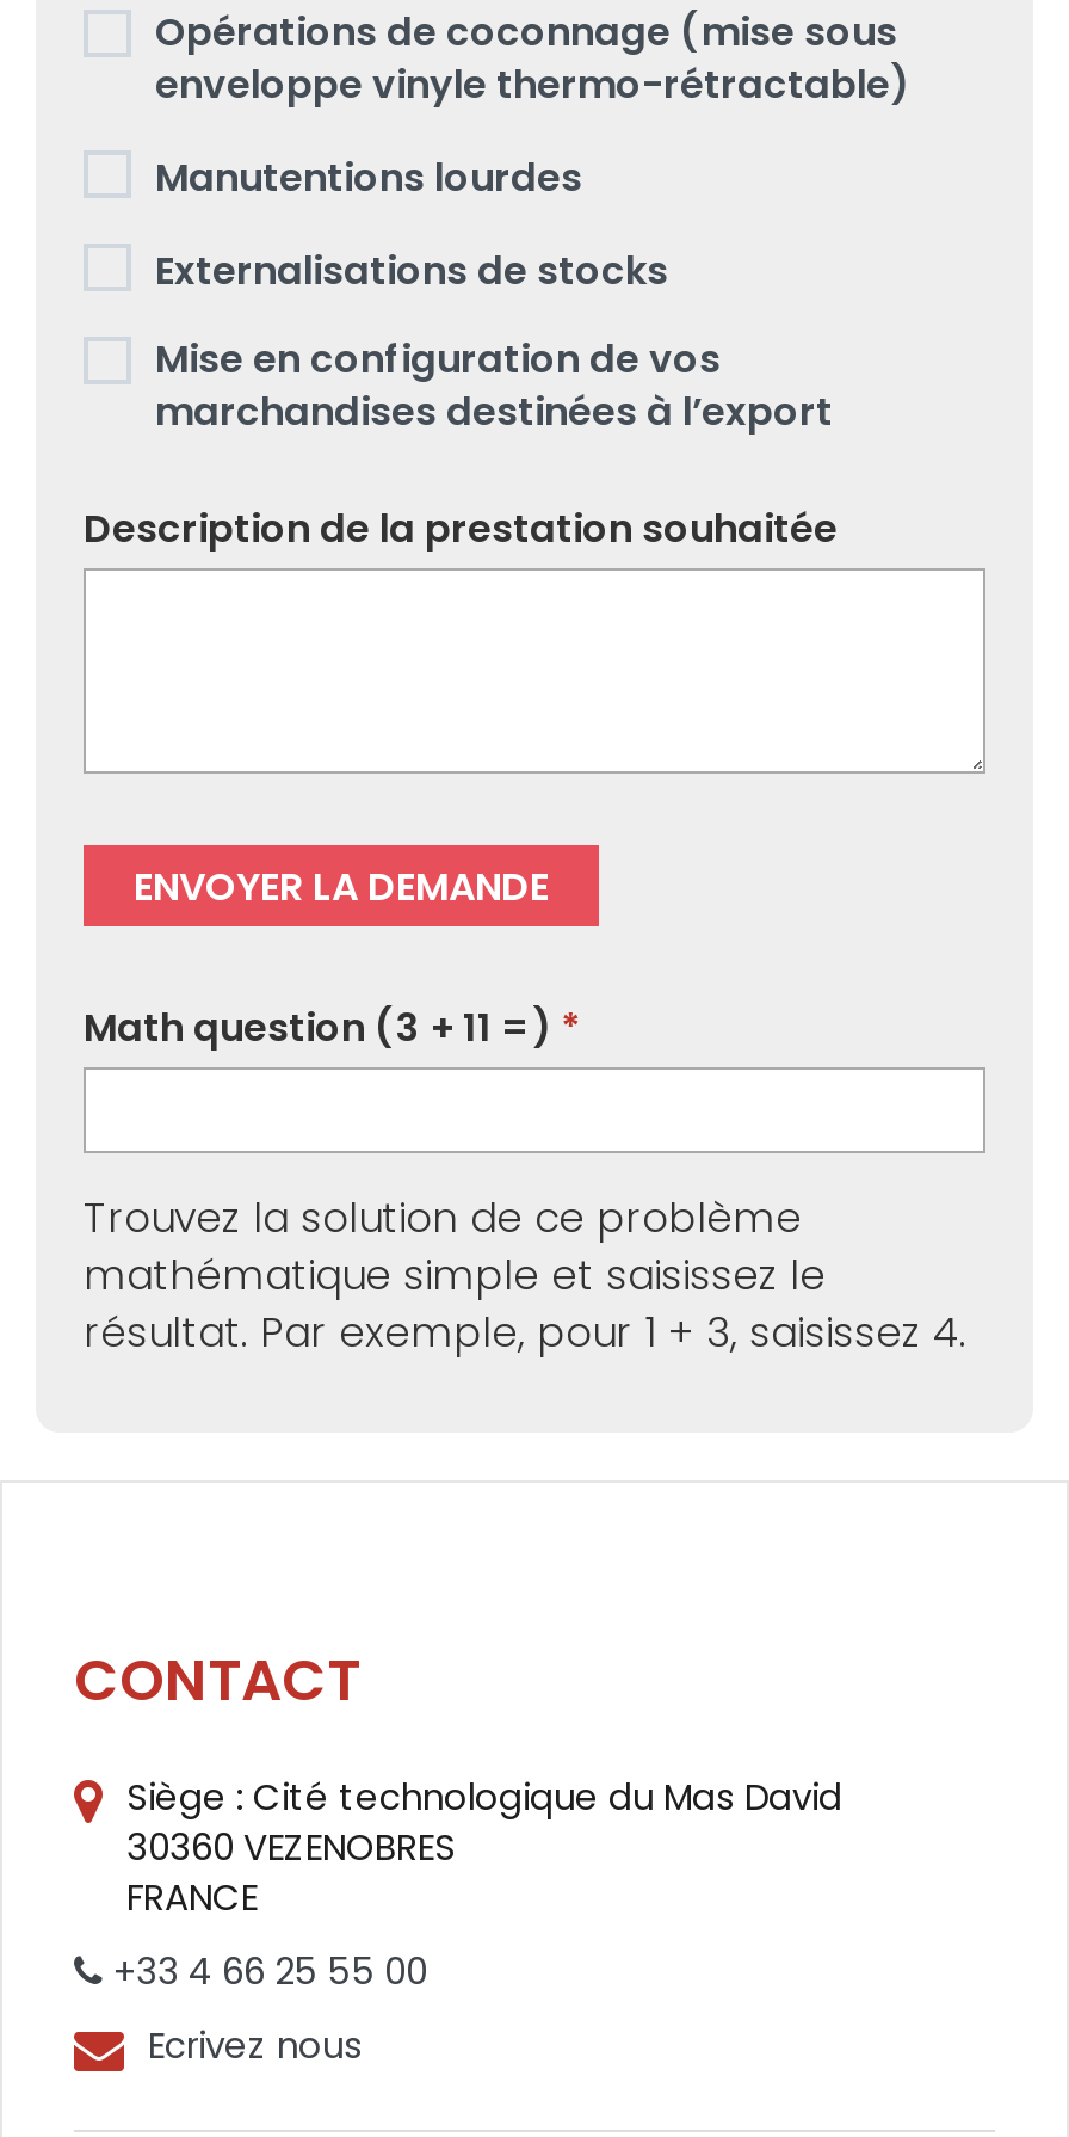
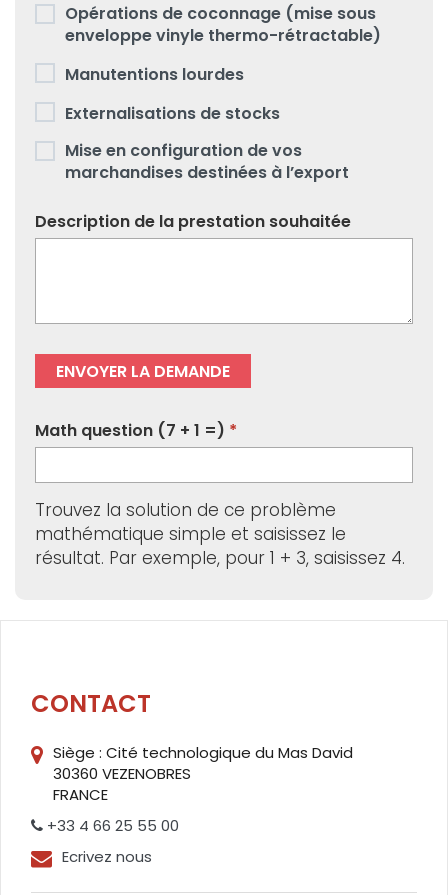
[84,1000,551,1055] Math question (3 + 11 =) -> [35,419,225,442] Math question (7 + 1 =)

